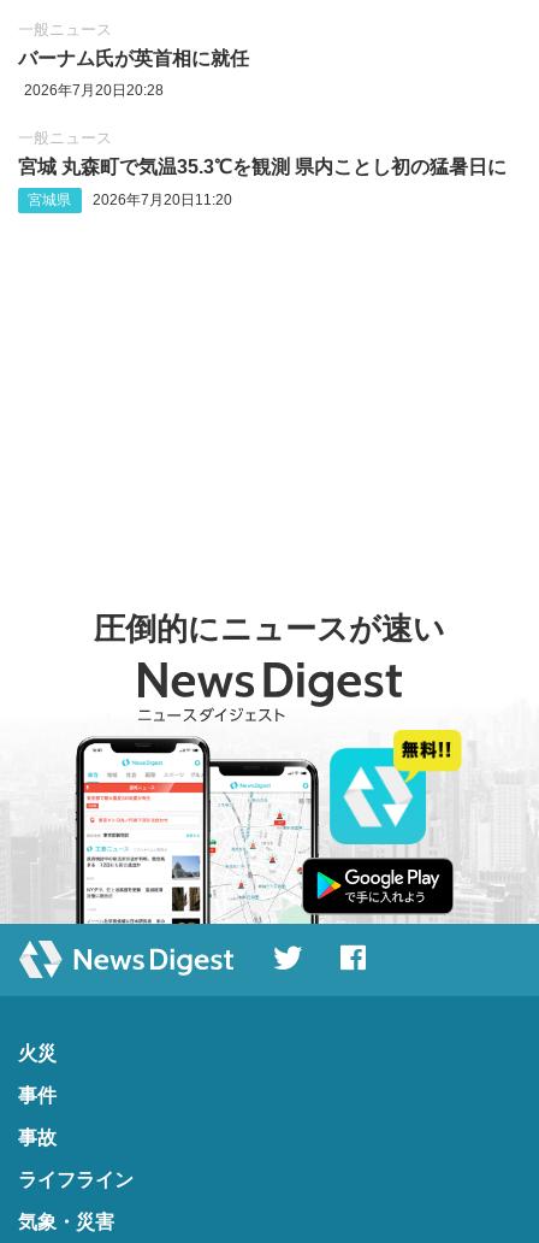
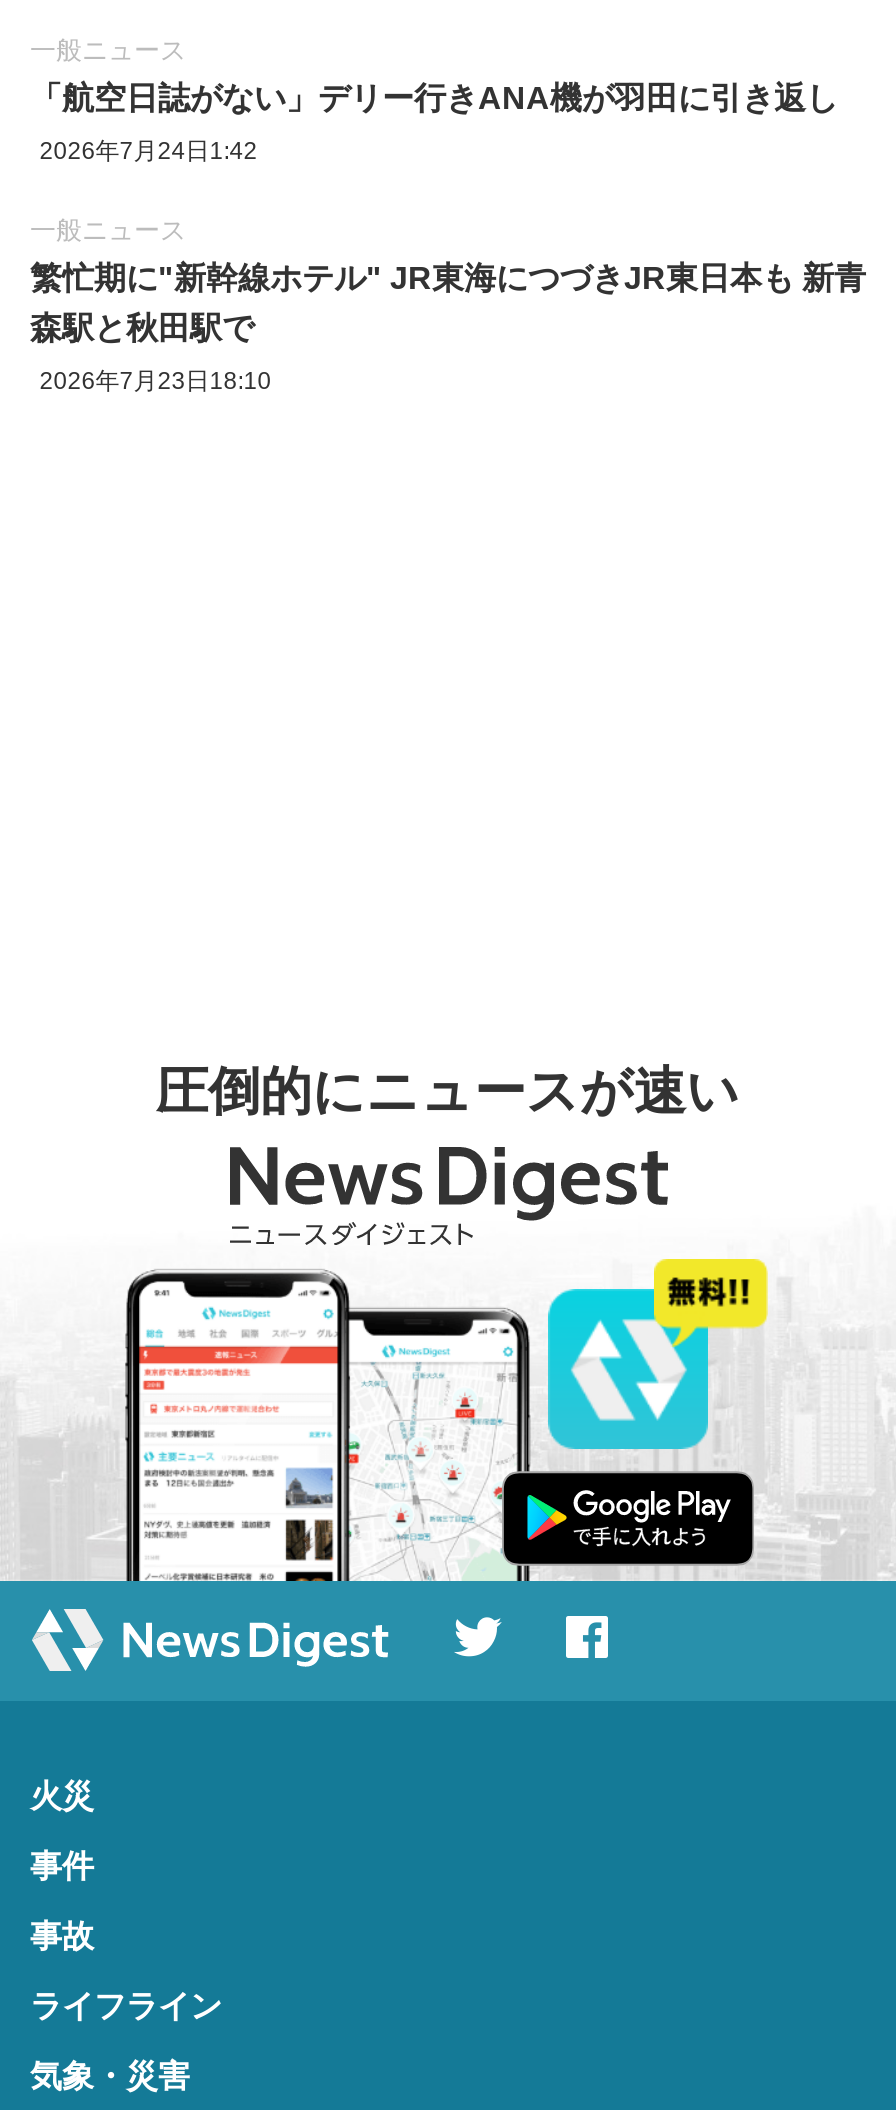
[18,48,249,69] バーナム氏が英首相に就任 -> [30,82,838,116] 「航空日誌がない」デリー行きANA機が羽田に引き返し
[24,82,163,98] 2026年7月20日20:28 -> [40,137,258,165] 2026年7月24日1:42
[18,156,507,208] 宮城 丸森町で気温35.3℃を観測 県内ことし初の猛暑日に | 宮城県 | 2026年7月20日11:20 -> [30,261,866,395] 繁忙期に"新幹線ホテル" JR東海につづきJR東日本も 新青 | 森駅と秋田駅で | 2026年7月23日18:10

